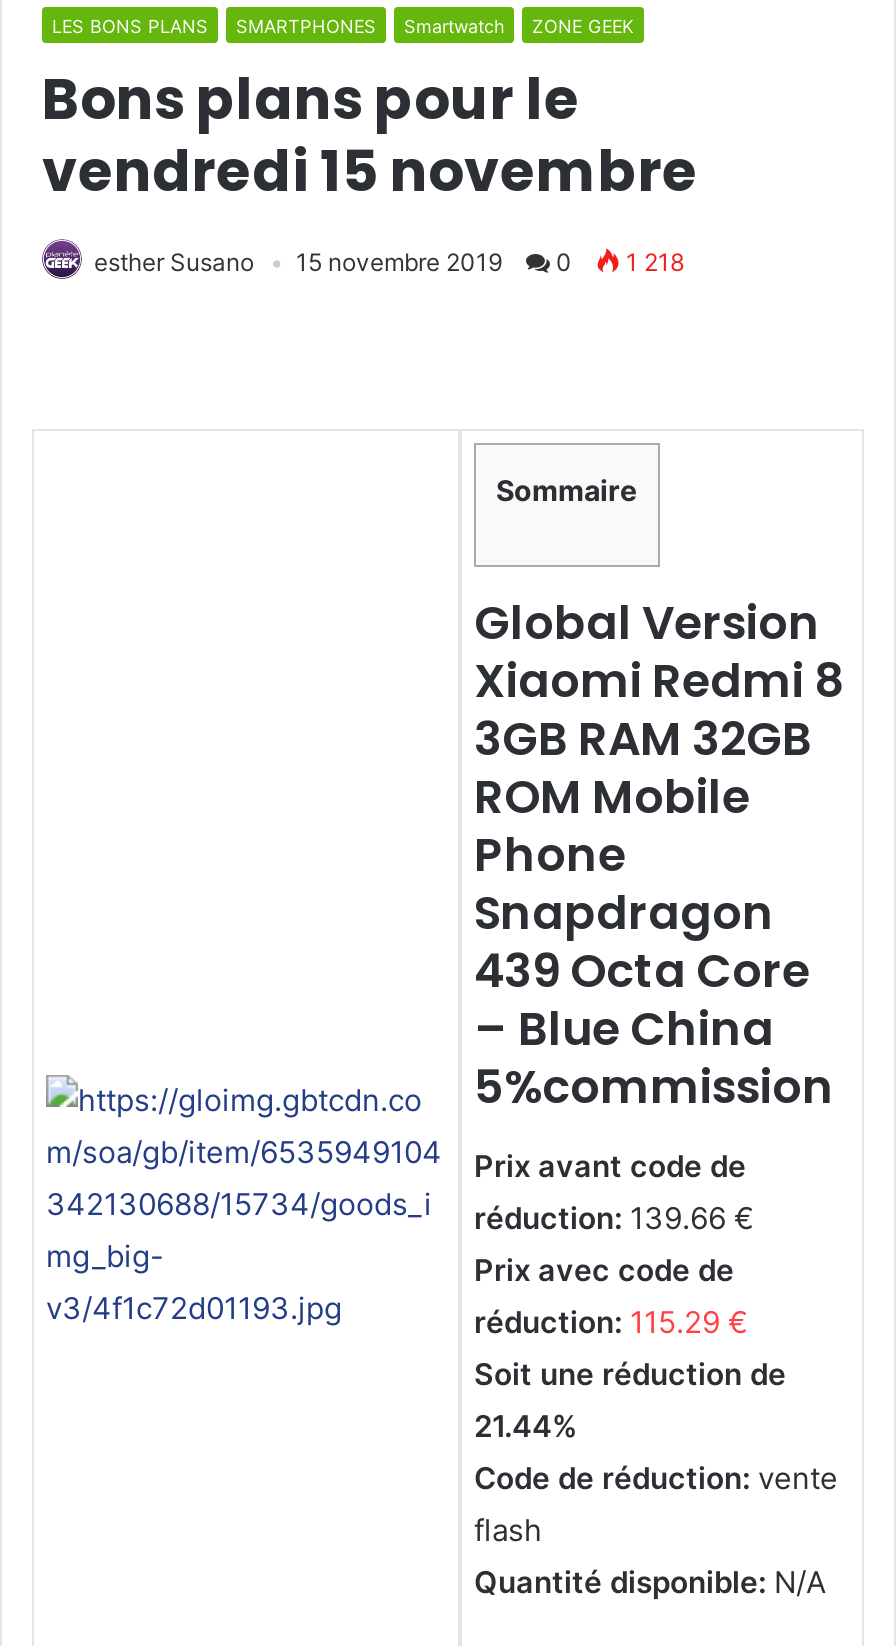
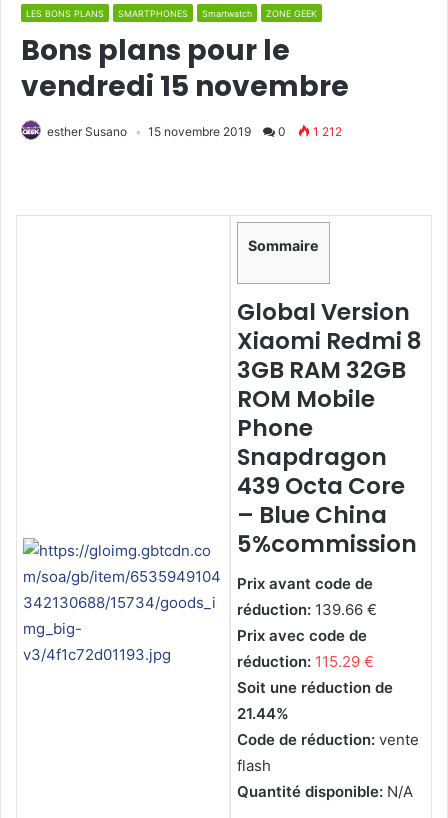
[94,247,684,277] esther Susano 15 novembre 2019 0 1 218 -> [47,124,342,139] esther Susano 15 novembre 2019 0 1 212

